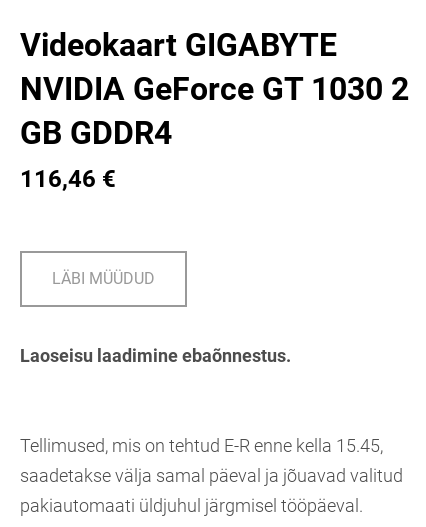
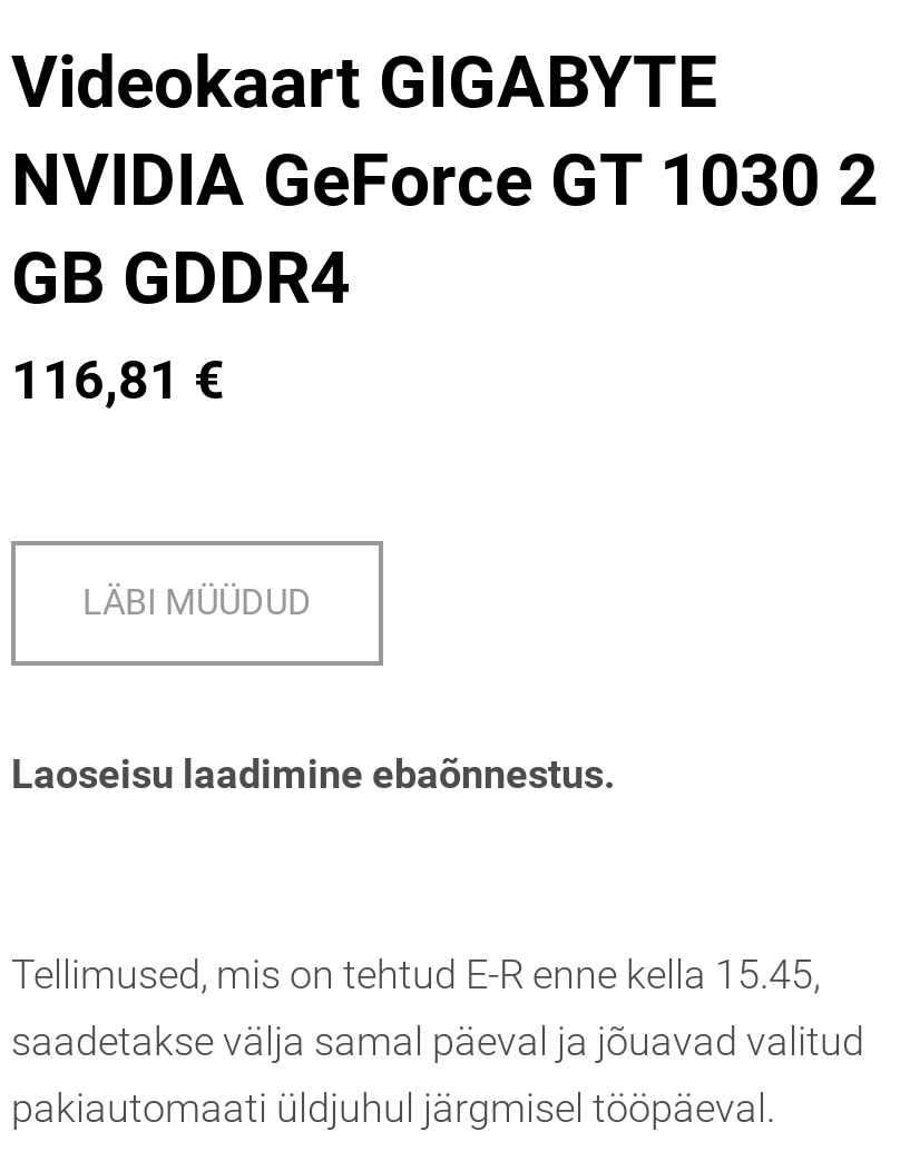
[20,164,116,192] 116,46 € -> [11,348,225,411] 116,81 €

